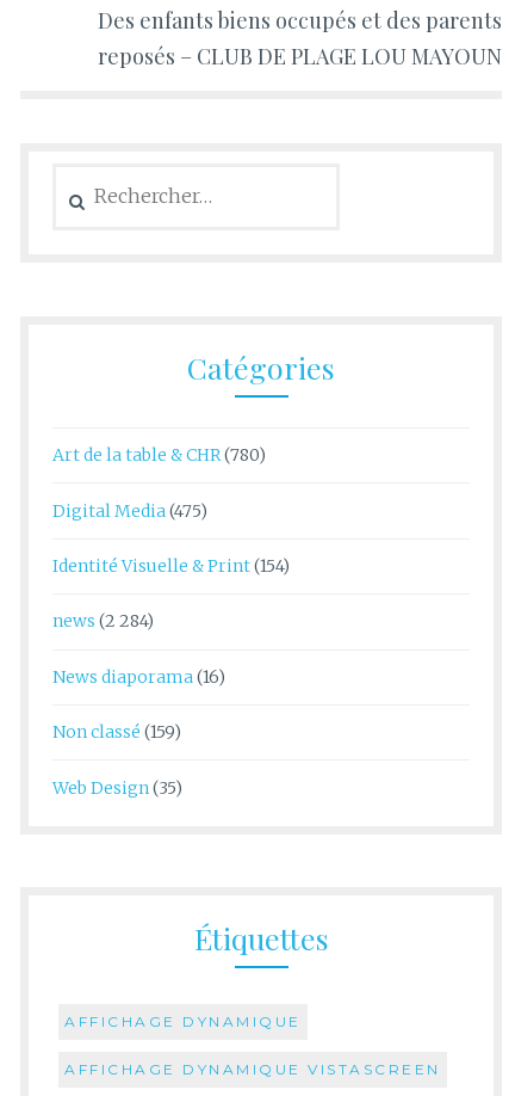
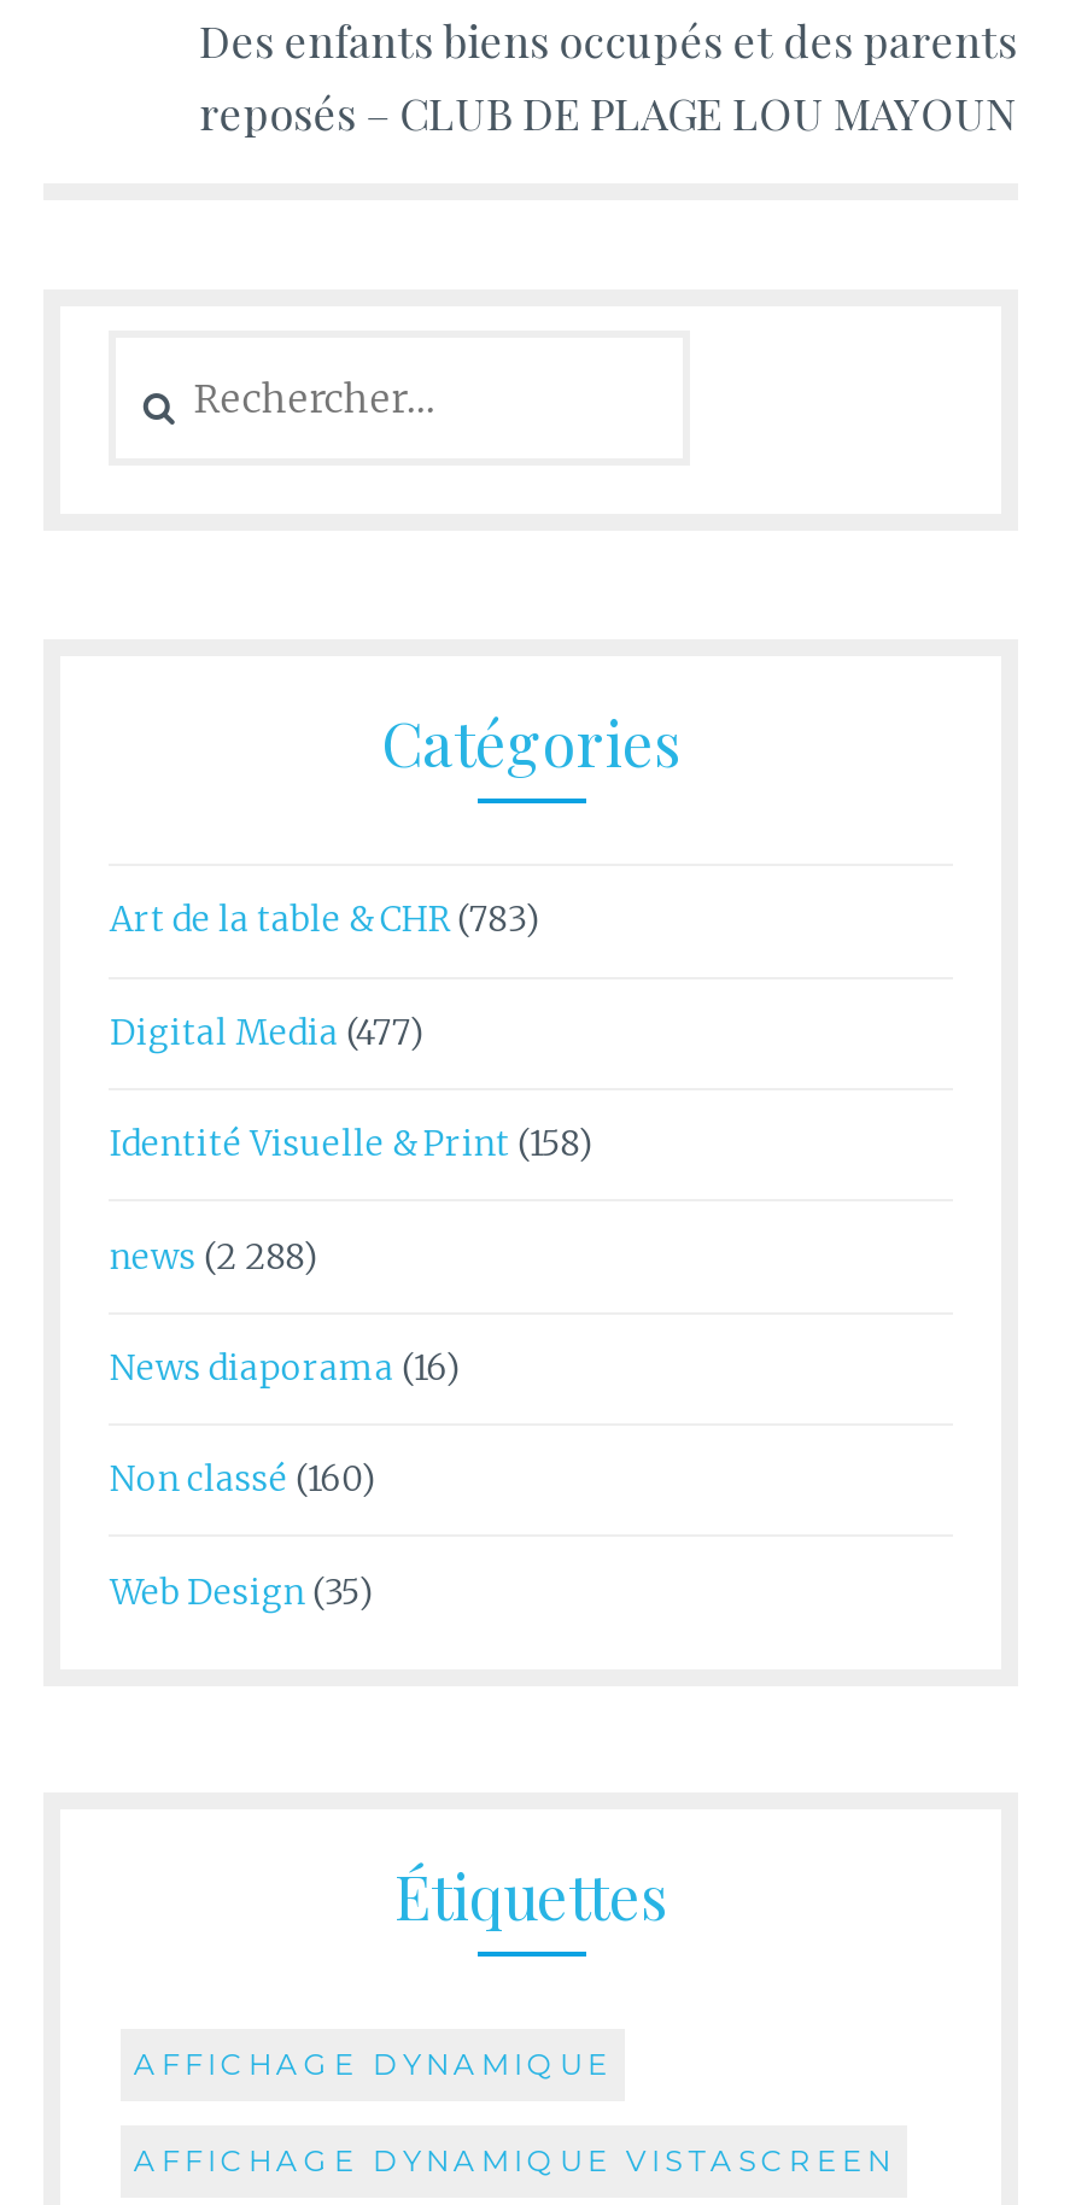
[53,444,266,466] Art de la table & CHR (780) -> [110,898,539,942] Art de la table & CHR (783)
[53,500,208,521] Digital Media (475) -> [110,1010,423,1053] Digital Media (477)
[53,555,290,577] Identité Visuelle & Print (154) -> [110,1122,592,1165] Identité Visuelle & Print (158)
[53,611,154,632] news (2 284) -> [110,1234,317,1277] news (2 288)
[53,721,182,743] Non classé (159) -> [110,1457,375,1501] Non classé (160)

